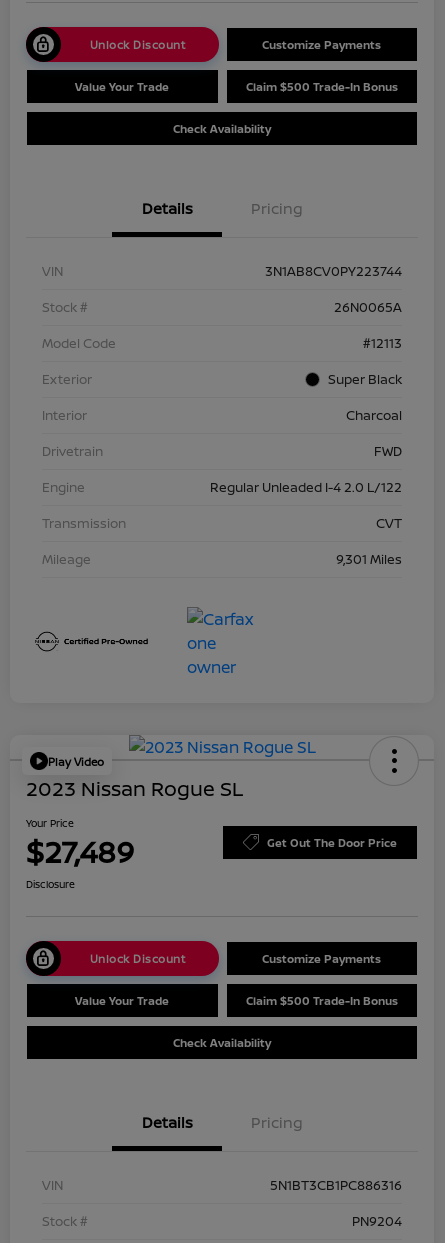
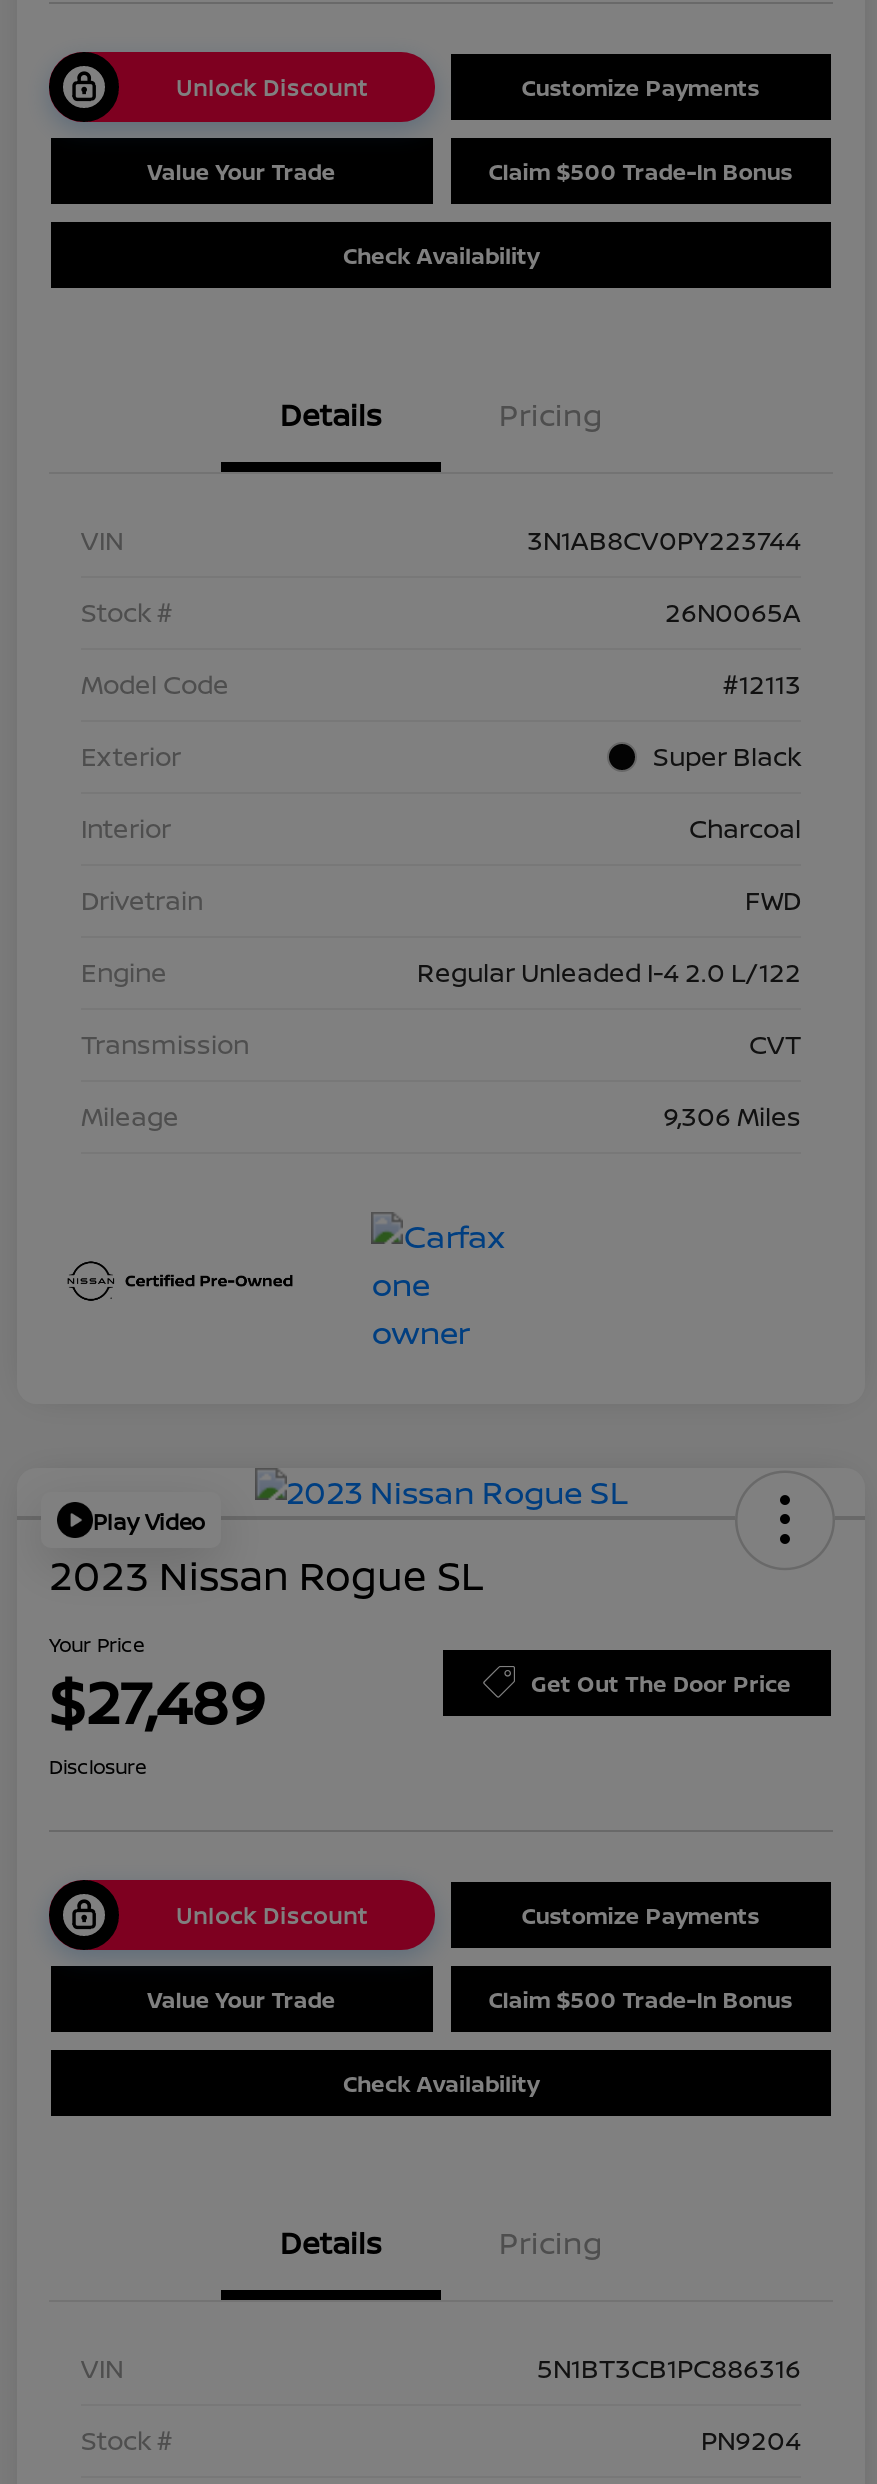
[336,550,402,568] 9,301 Miles -> [663,1098,801,1134] 9,306 Miles

